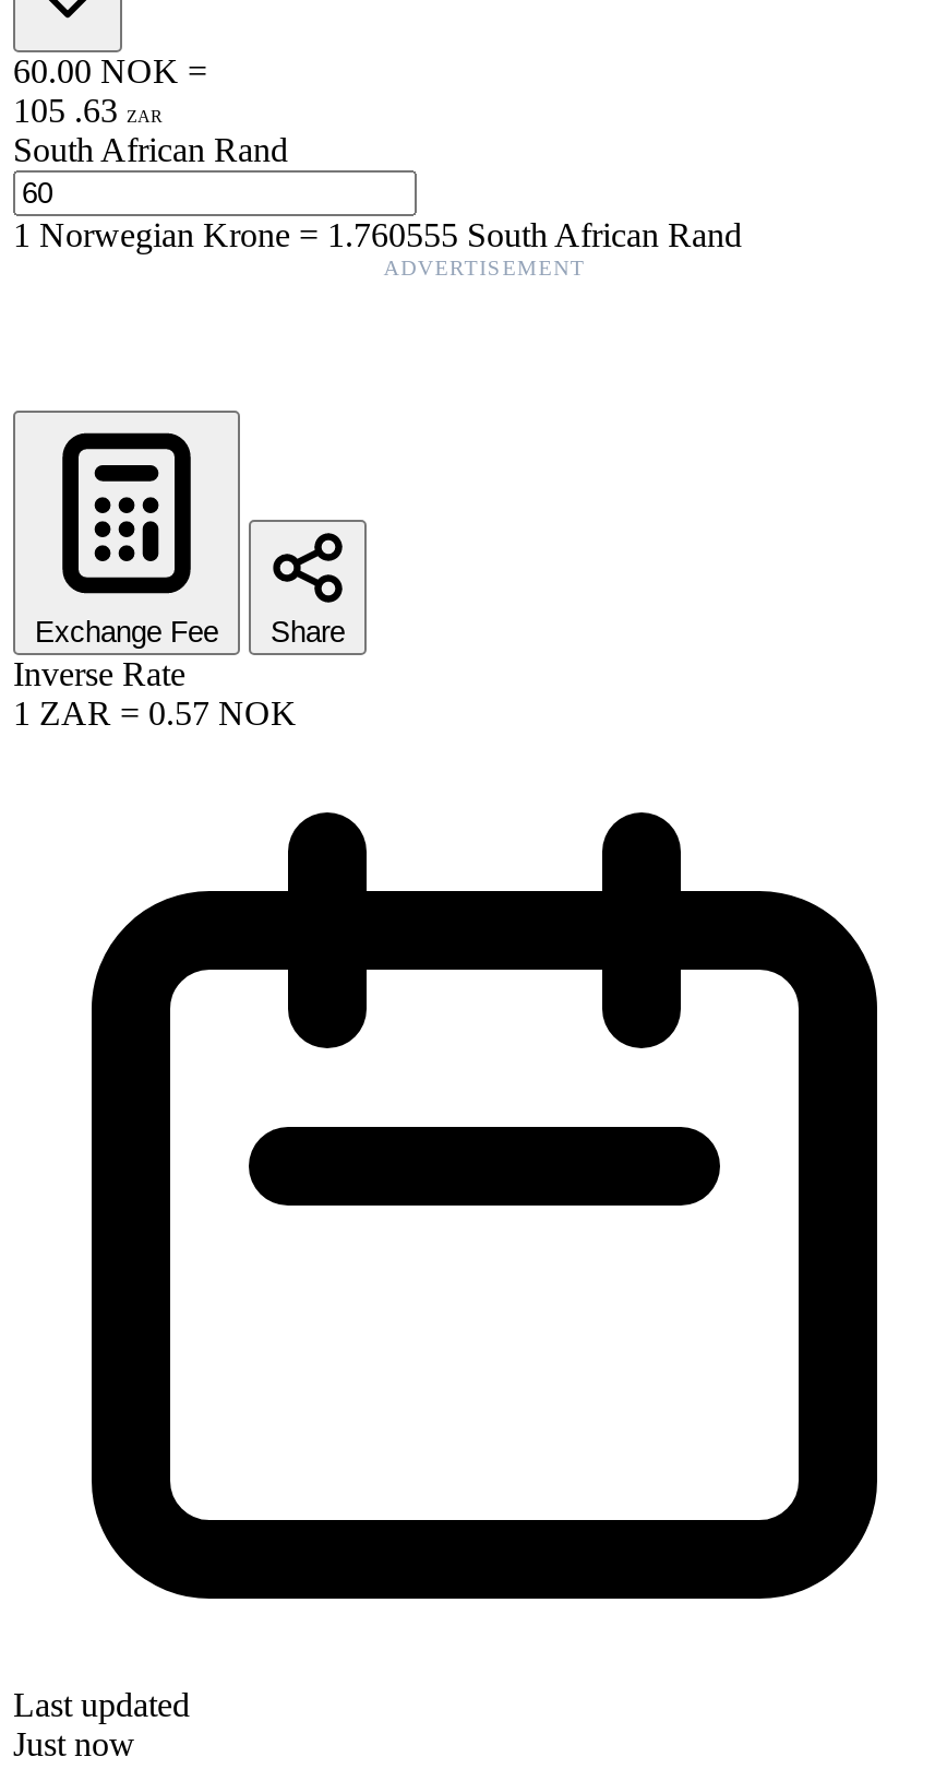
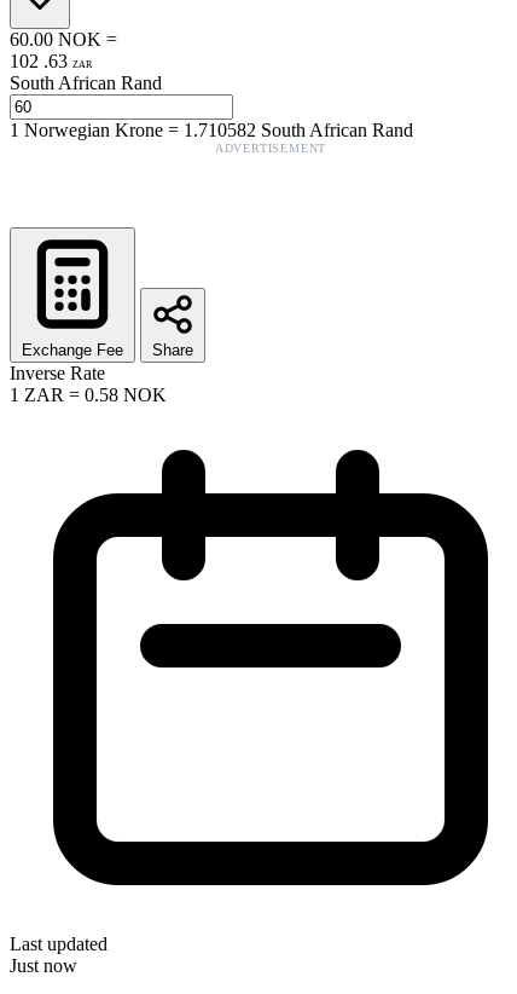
[13,91,161,128] 105 . 63 ZAR -> [10,51,92,71] 102 . 63 ZAR
[13,216,742,253] 1Norwegian Krone=1.760555 South African Rand -> [10,119,413,140] 1Norwegian Krone=1.710582 South African Rand
[13,694,297,731] 1 ZAR = 0.57 NOK -> [10,384,167,405] 1 ZAR = 0.58 NOK

